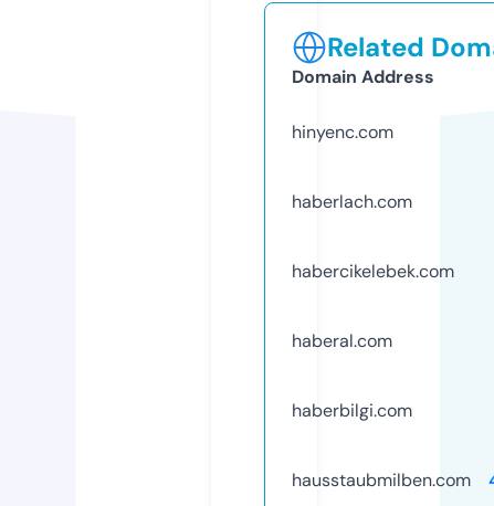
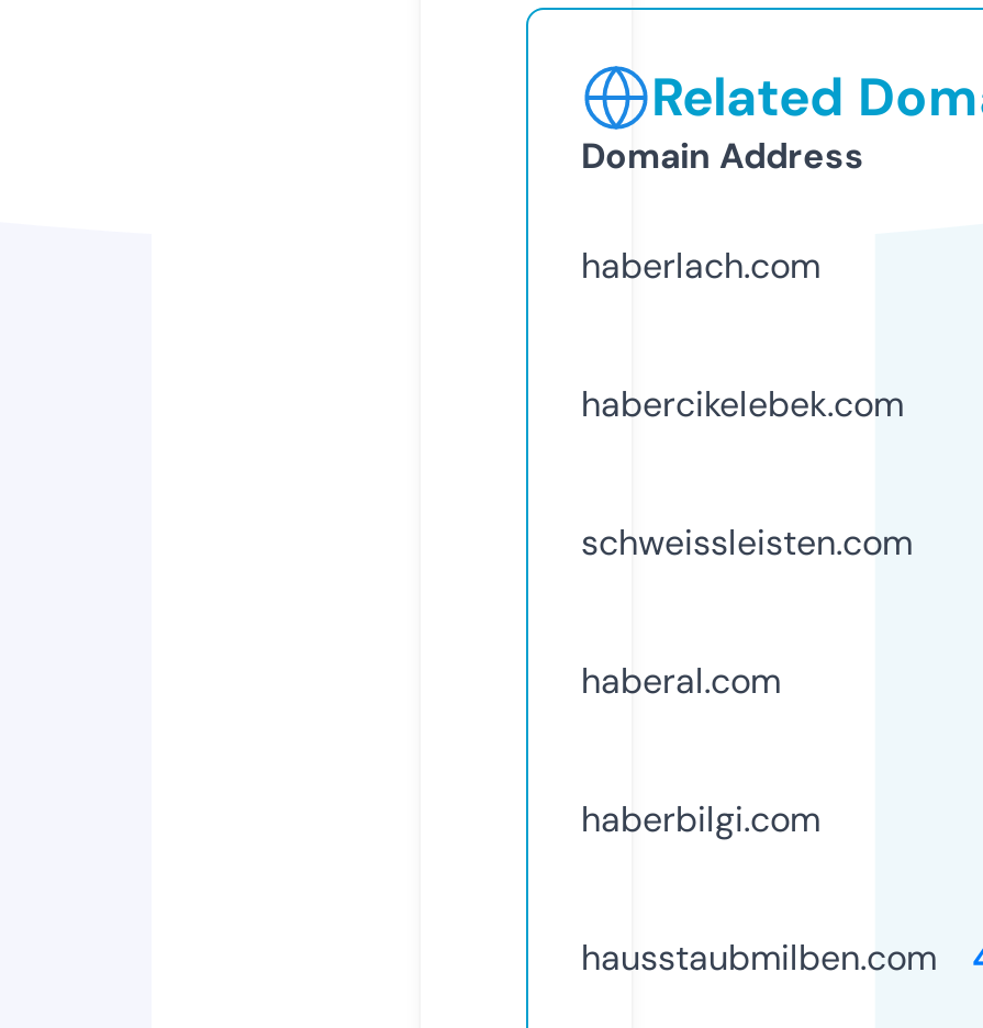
[292,120,393,143] hinyenc.com -> none
moved [292,190,454,283] -> [581,242,904,427]: haberlach.com | habercikelebek.com
none -> [581,519,913,565] schweissleisten.com

